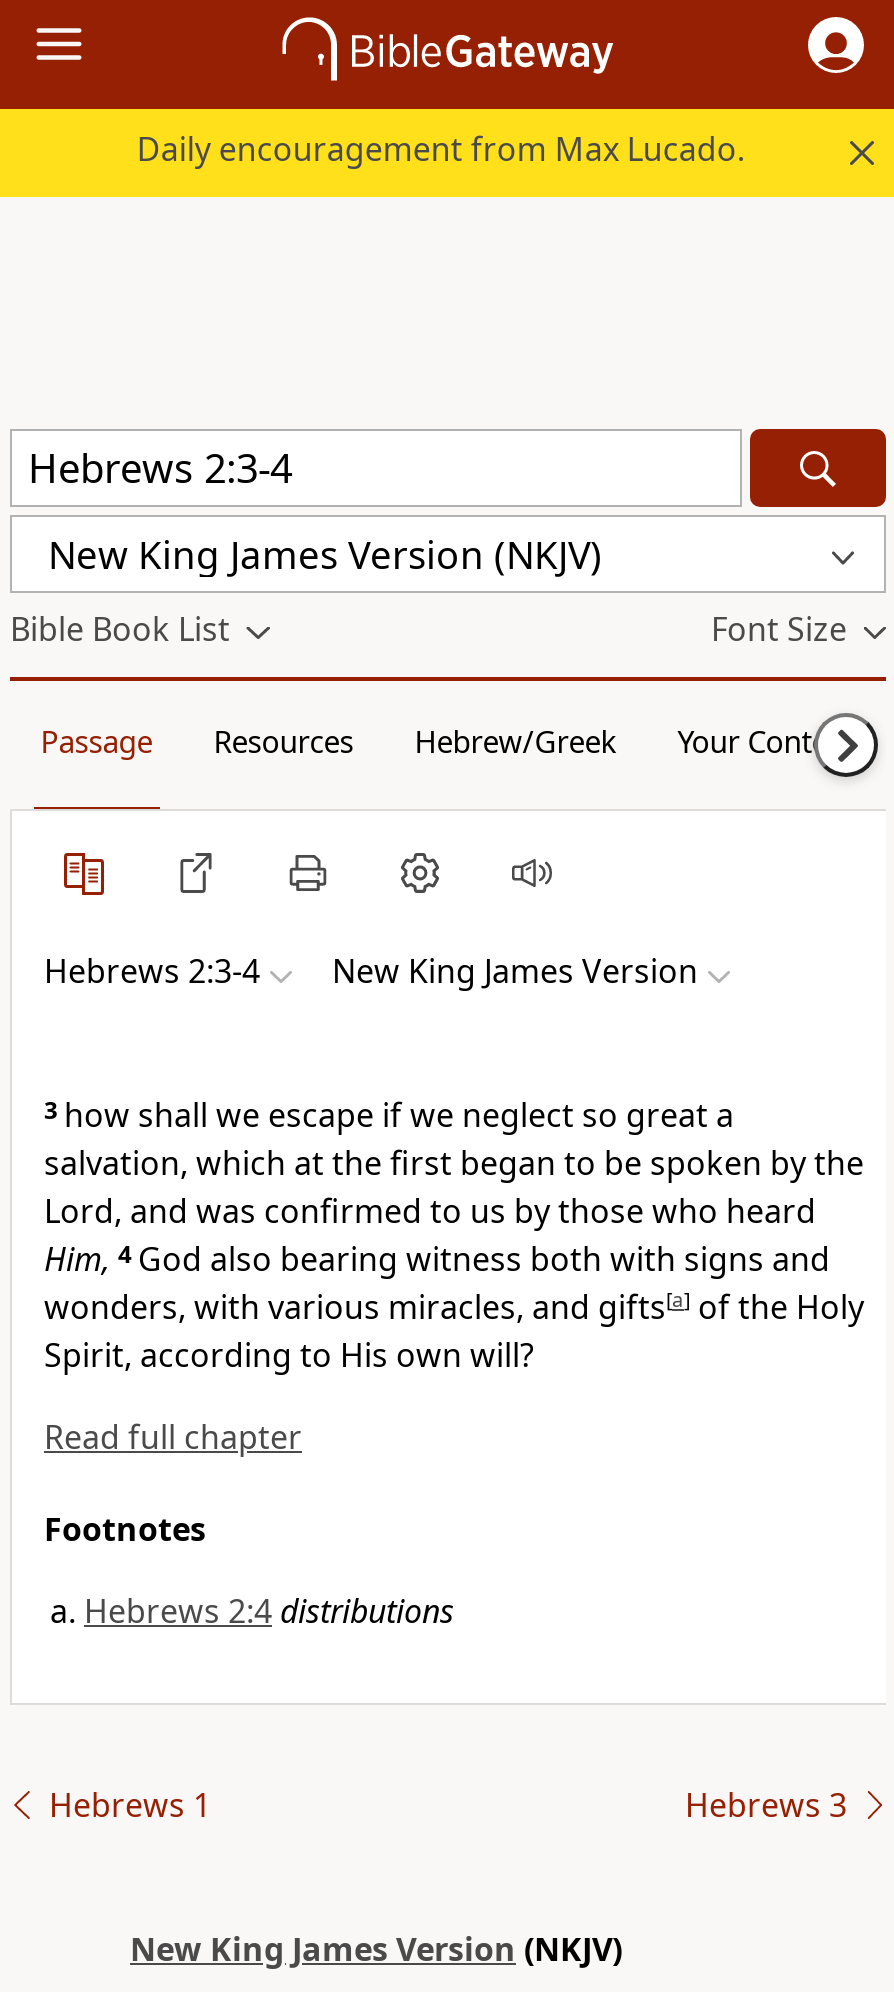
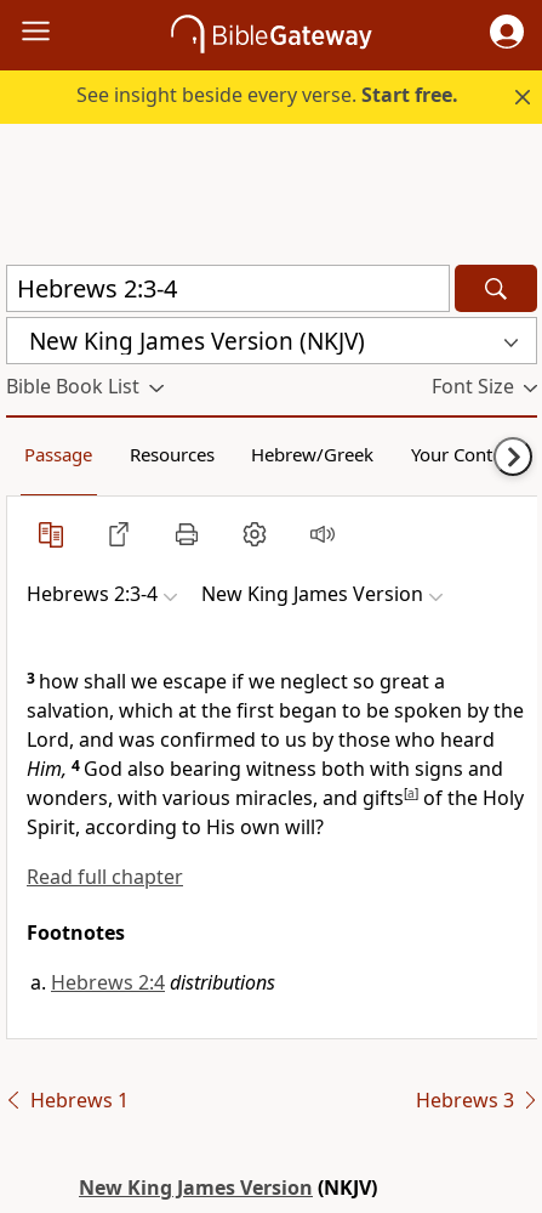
[137,127,745,171] Daily encouragement from Max Lucado. -> [76,81,458,108] See insight beside every verse. Start free.

